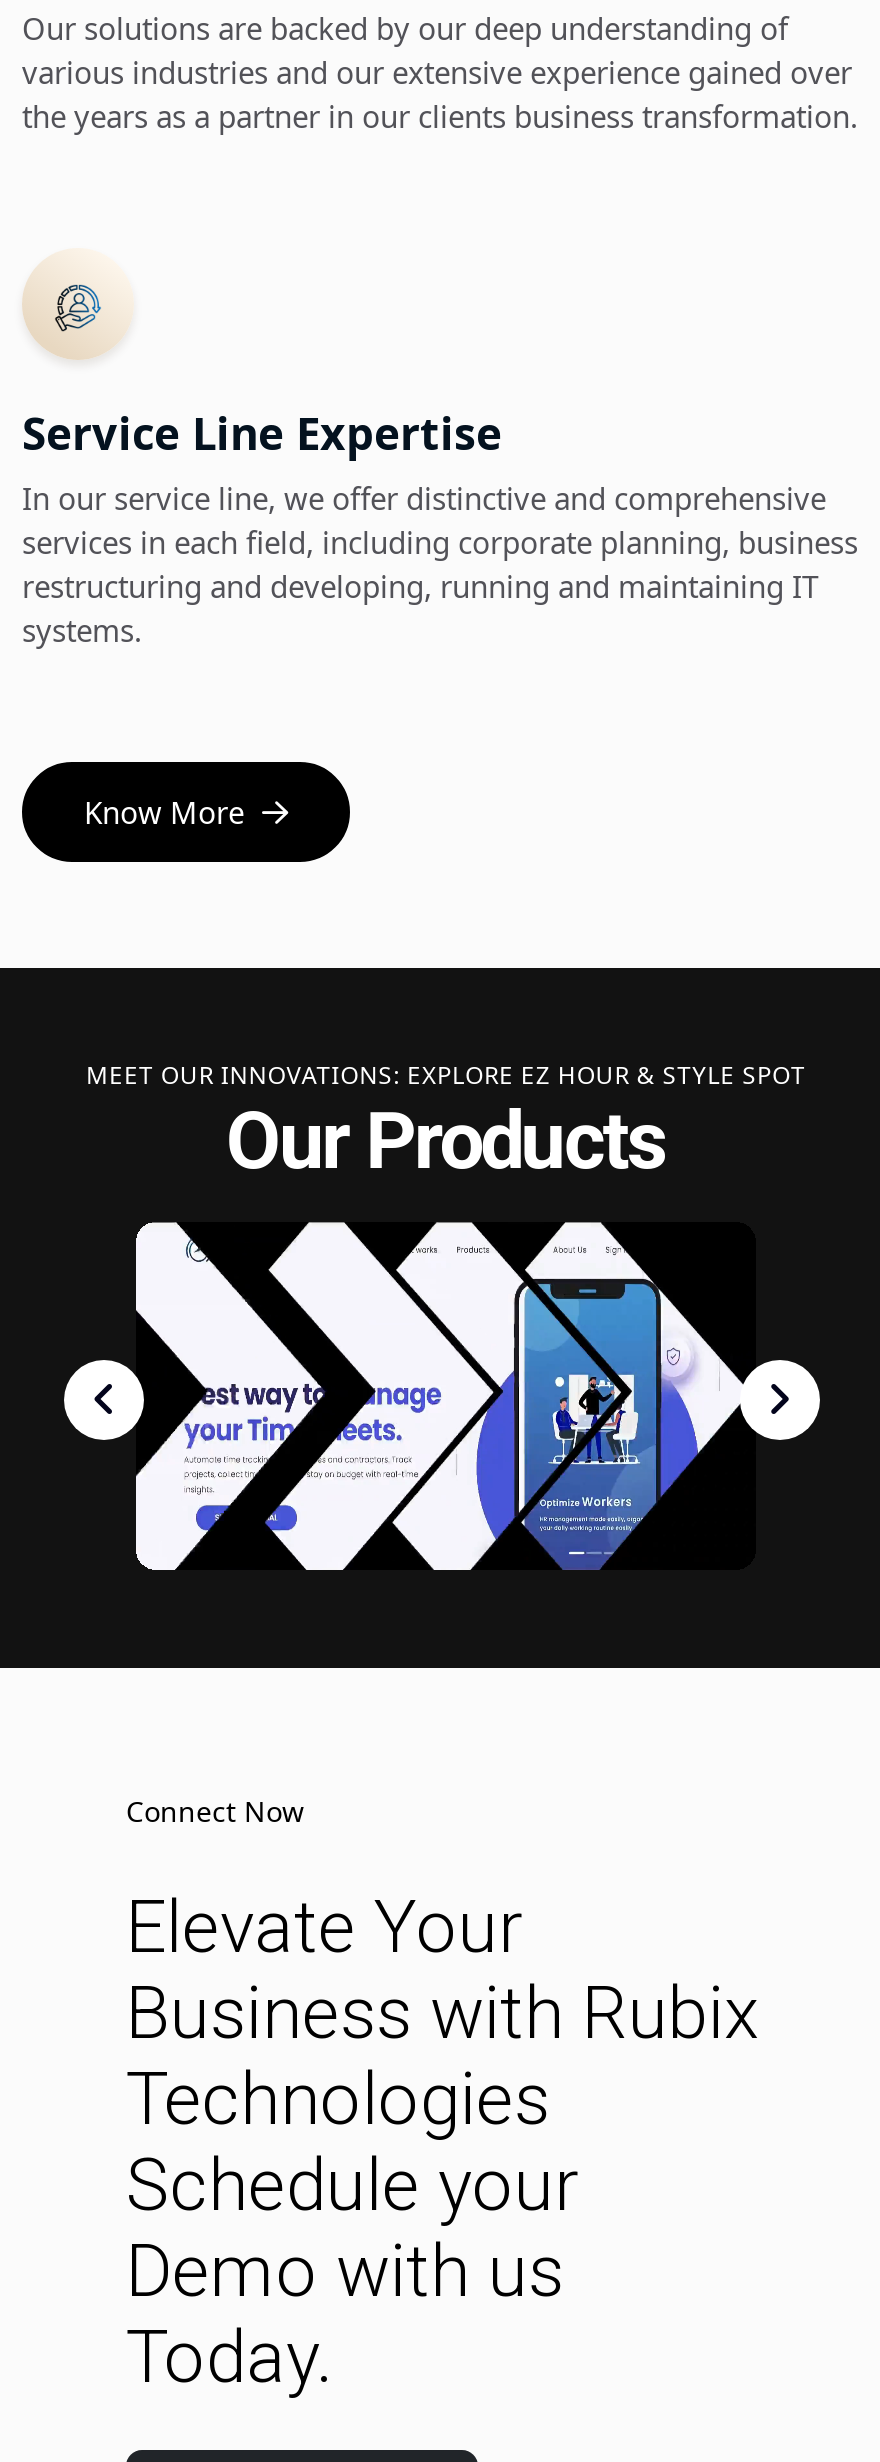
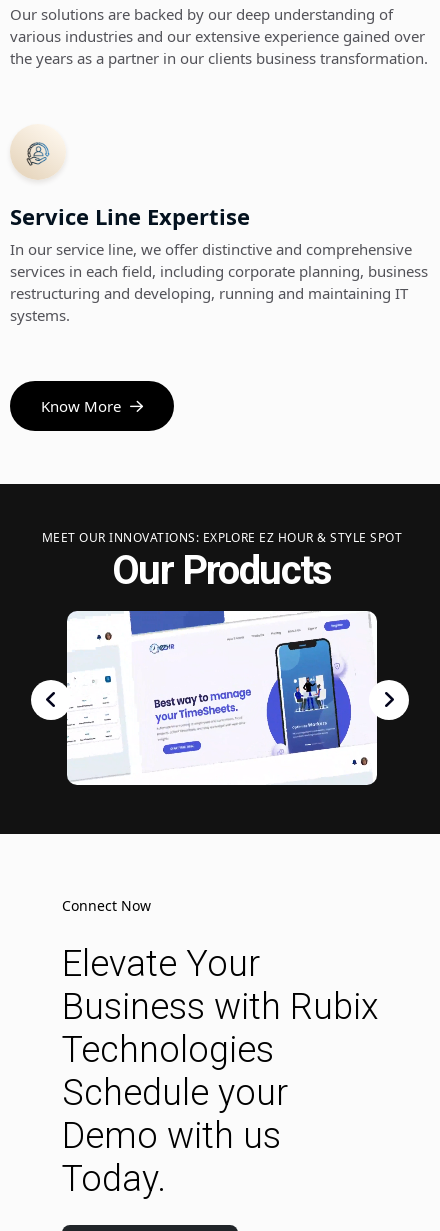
[134,1220,756,1570] [image] -> [66,610,378,786] [image]

